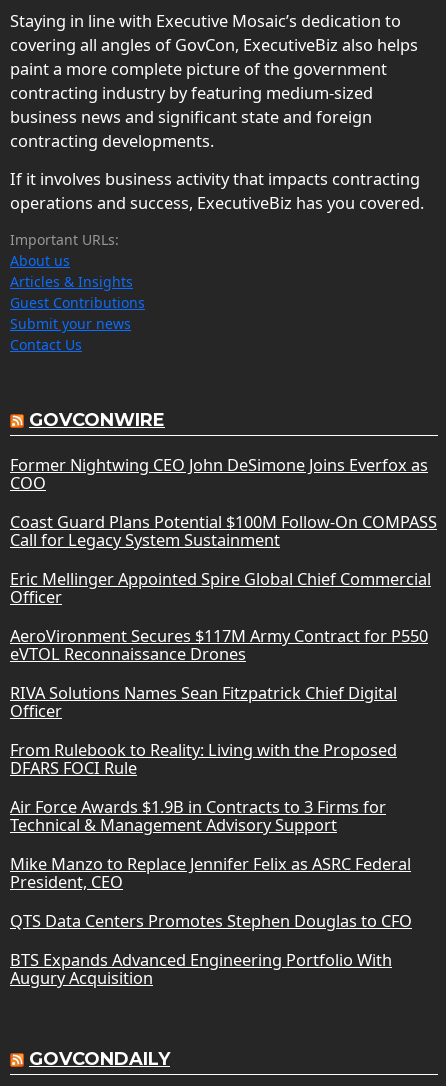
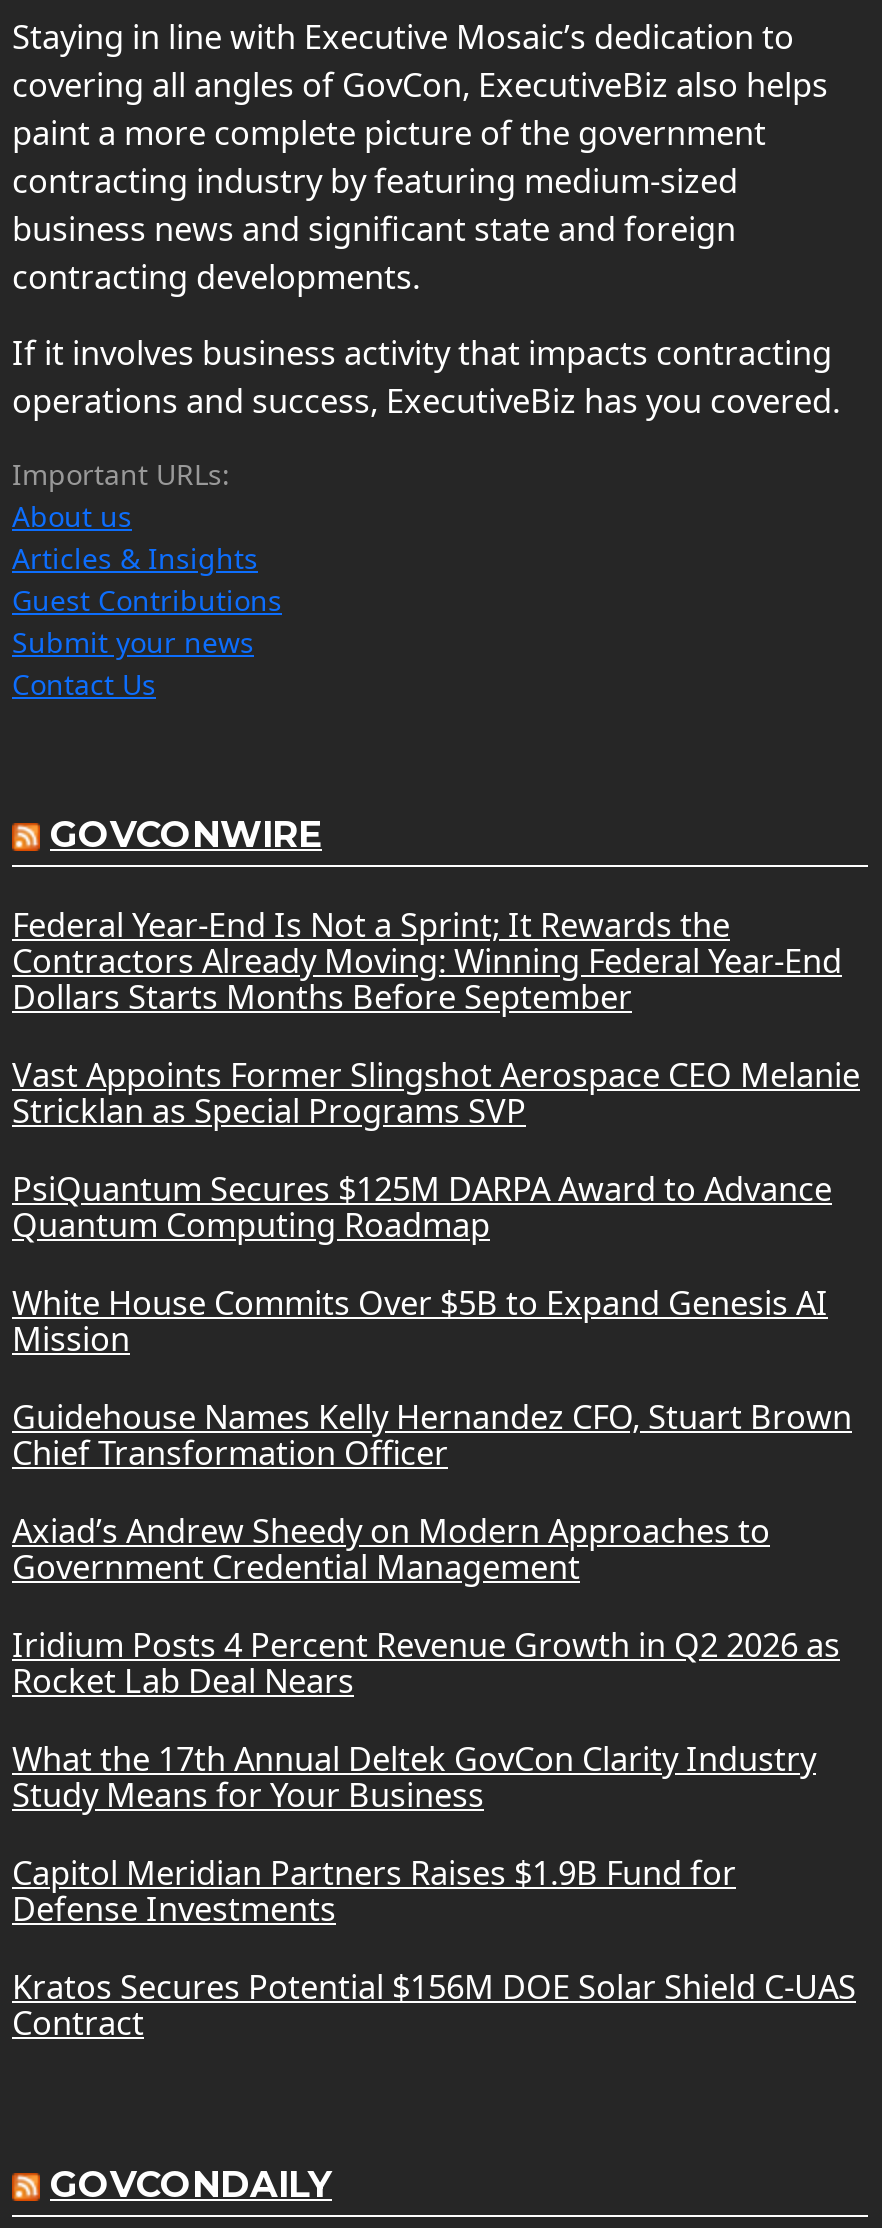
[10,454,428,494] Former Nightwing CEO John DeSimone Joins Everfox as | COO -> [12,903,842,1019] Federal Year-End Is Not a Sprint; It Rewards the | Contractors Already Moving: Winning Federal Year-End | Dollars Starts Months Before September
[10,511,437,551] Coast Guard Plans Potential $100M Follow-On COMPASS | Call for Legacy System Sustainment -> [12,1053,860,1133] Vast Appoints Former Slingshot Aerospace CEO Melanie | Stricklan as Special Programs SVP
[10,568,431,608] Eric Mellinger Appointed Spire Global Chief Commercial | Officer -> [12,1167,832,1247] PsiQuantum Secures $125M DARPA Award to Advance | Quantum Computing Roadmap
[10,625,428,665] AeroVironment Secures $117M Army Contract for P550 | eVTOL Reconnaissance Drones -> [12,1281,828,1361] White House Commits Over $5B to Expand Genesis AI | Mission
[10,682,397,722] RIVA Solutions Names Sean Fitzpatrick Chief Digital | Officer -> [12,1395,852,1475] Guidehouse Names Kelly Hernandez CFO, Stuart Brown | Chief Transformation Officer
[10,739,397,779] From Rulebook to Reality: Living with the Proposed | DFARS FOCI Rule -> [12,1509,770,1589] Axiad’s Andrew Sheedy on Modern Approaches to | Government Credential Management
[10,796,386,836] Air Force Awards $1.9B in Contracts to 3 Firms for | Technical & Management Advisory Support -> [12,1623,840,1703] Iridium Posts 4 Percent Revenue Growth in Q2 2026 as | Rocket Lab Deal Nears
[10,853,411,893] Mike Manzo to Replace Jennifer Felix as ASRC Federal | President, CEO -> [12,1737,816,1817] What the 17th Annual Deltek GovCon Clarity Industry | Study Means for Your Business
[10,910,412,932] QTS Data Centers Promotes Stephen Douglas to CFO -> [12,1851,736,1931] Capitol Meridian Partners Raises $1.9B Fund for | Defense Investments
[10,949,392,989] BTS Expands Advanced Engineering Portfolio With | Augury Acquisition -> [12,1965,856,2045] Kratos Secures Potential $156M DOE Solar Shield C-UAS | Contract

